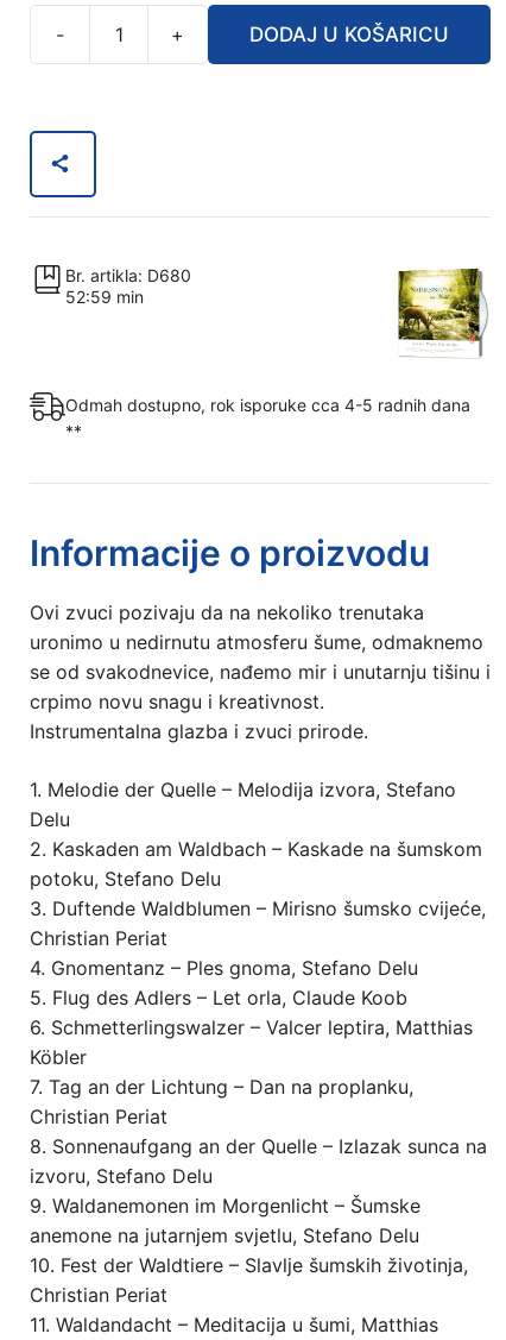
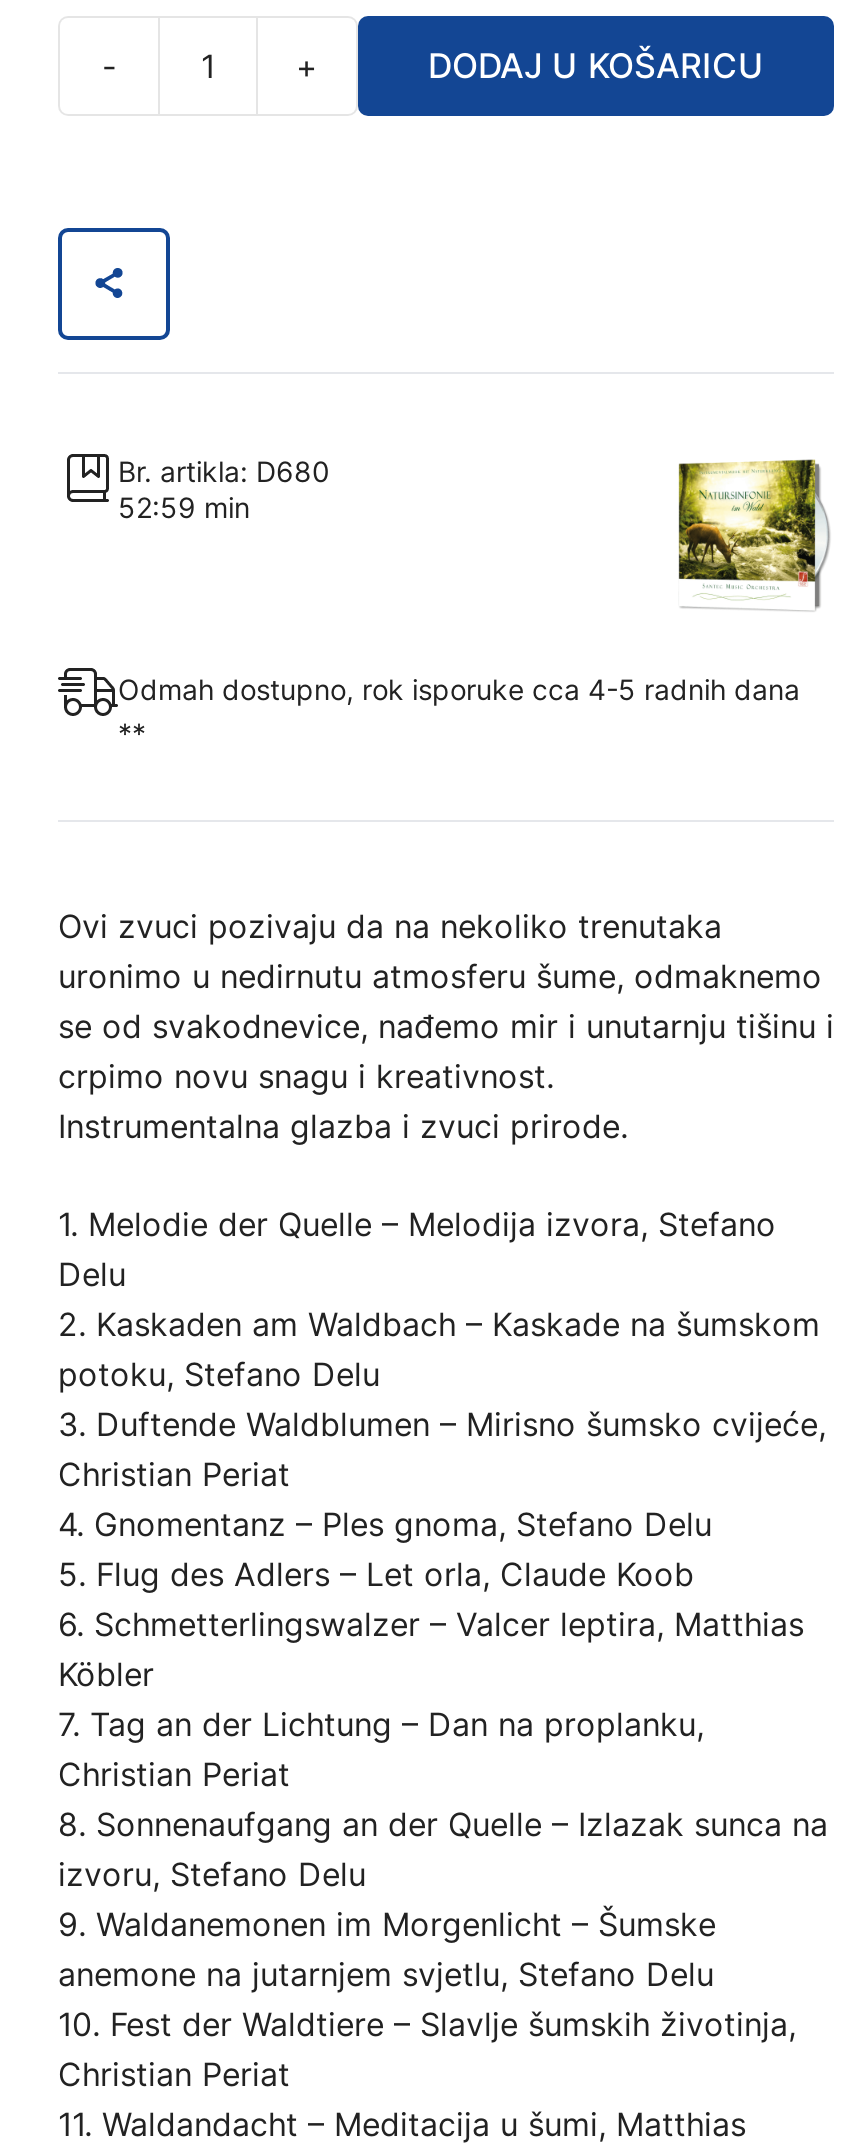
[30,531,430,574] Informacije o proizvodu -> none

